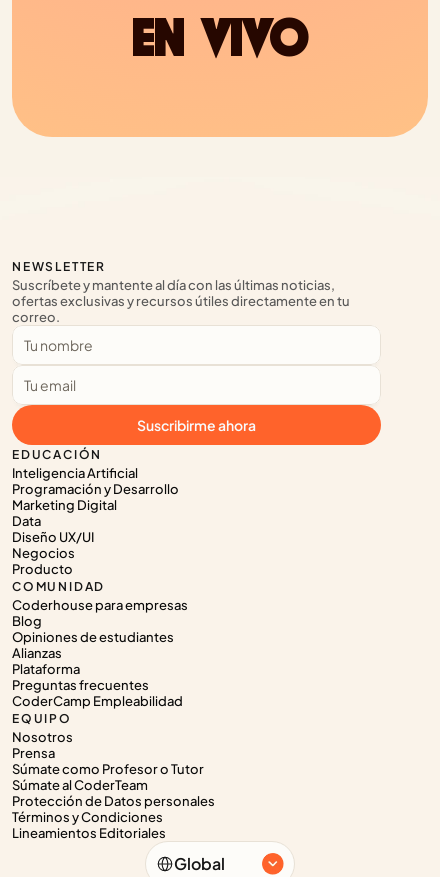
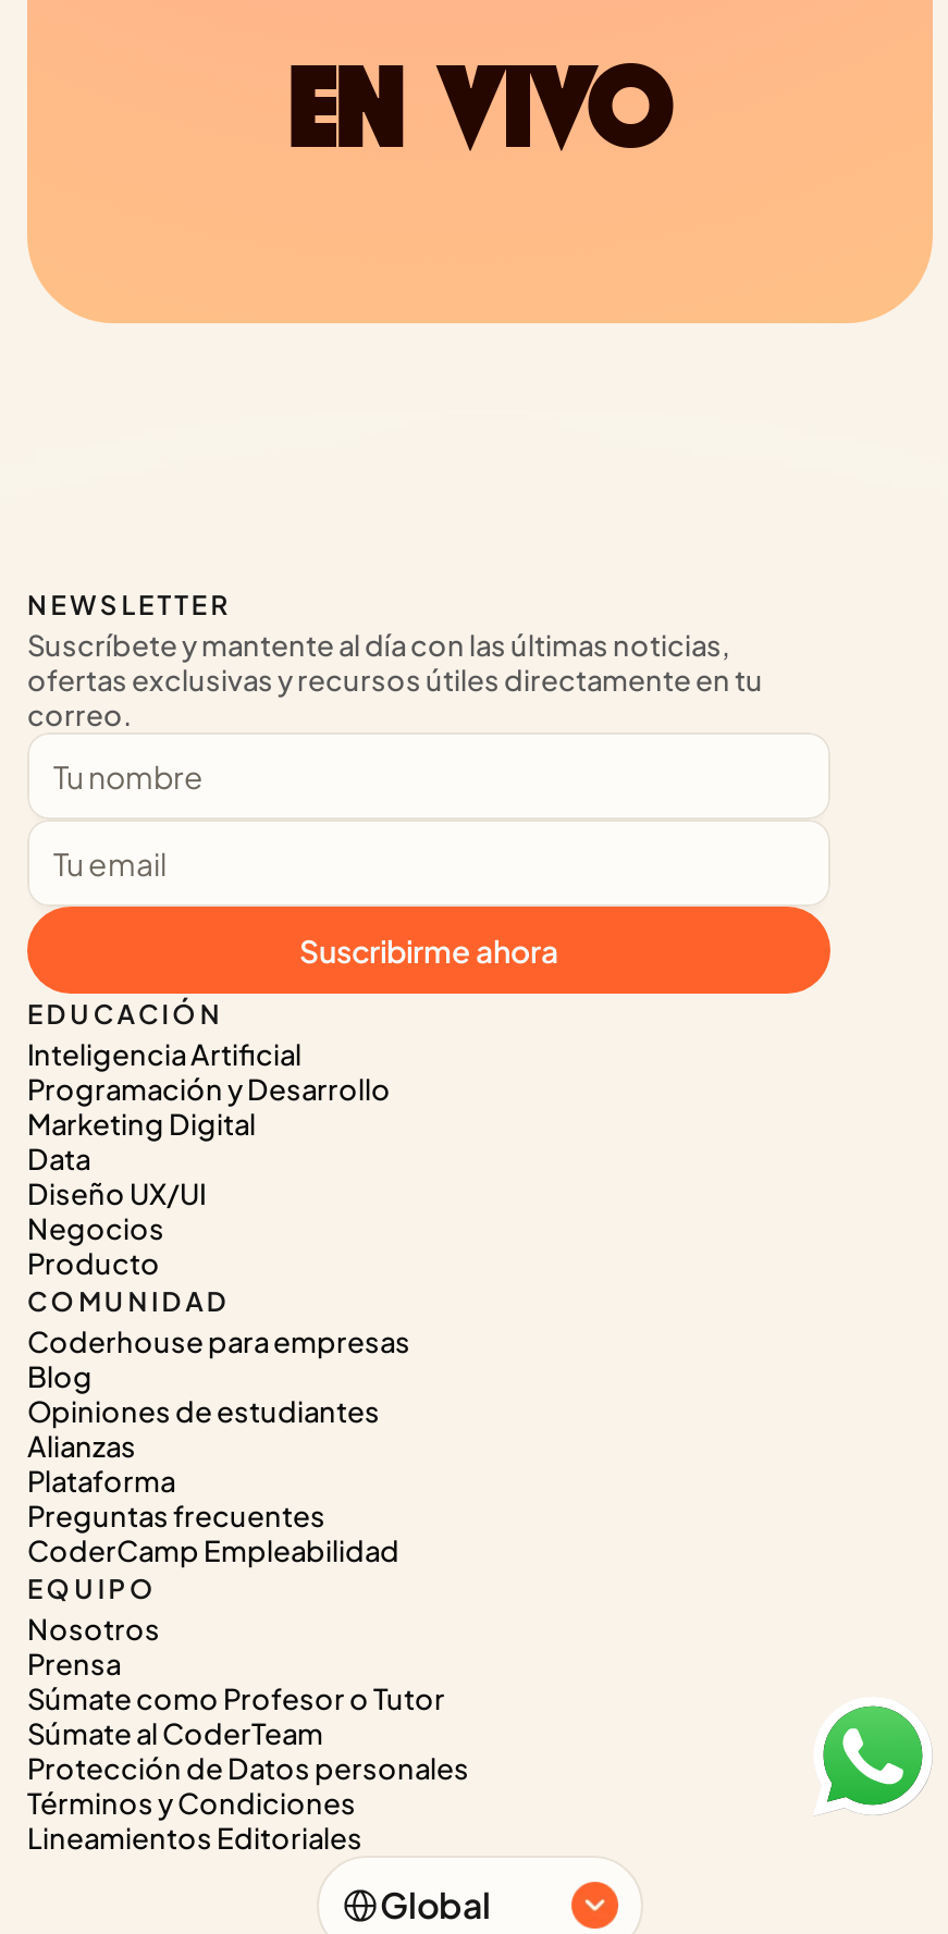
none -> [822,1703,924,1808] [image]

